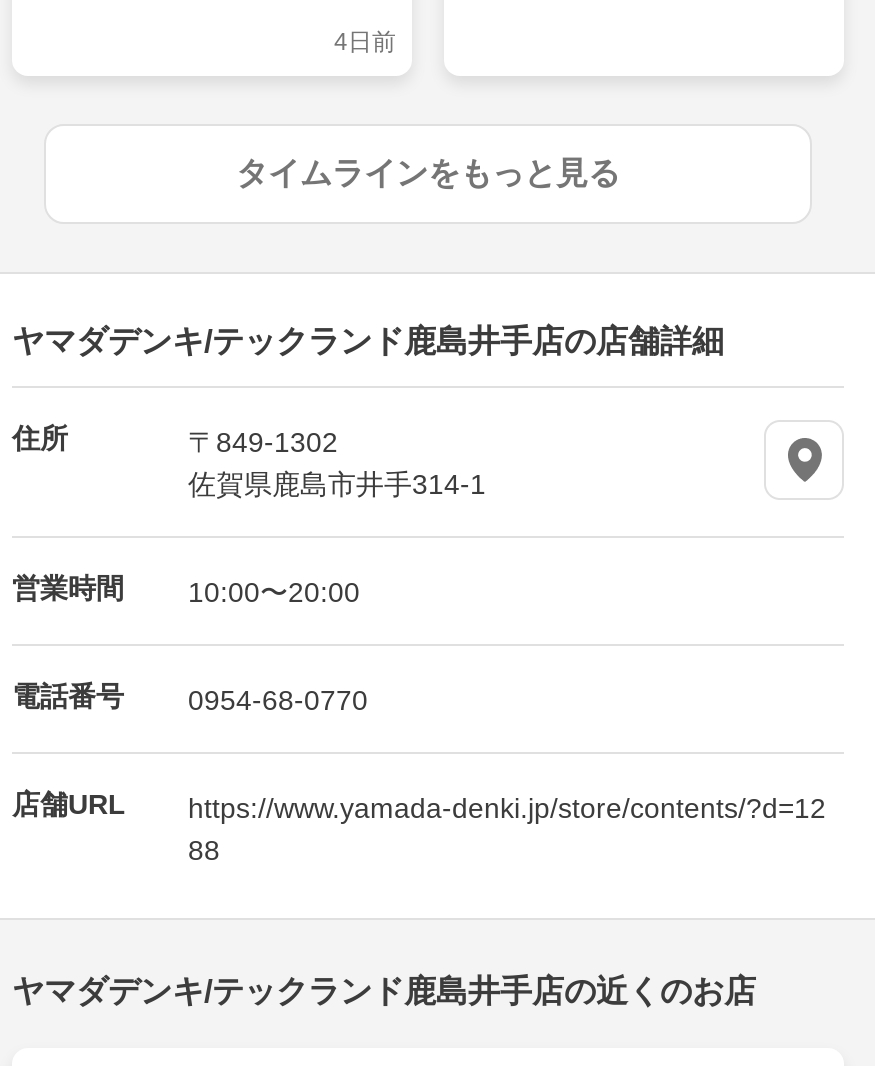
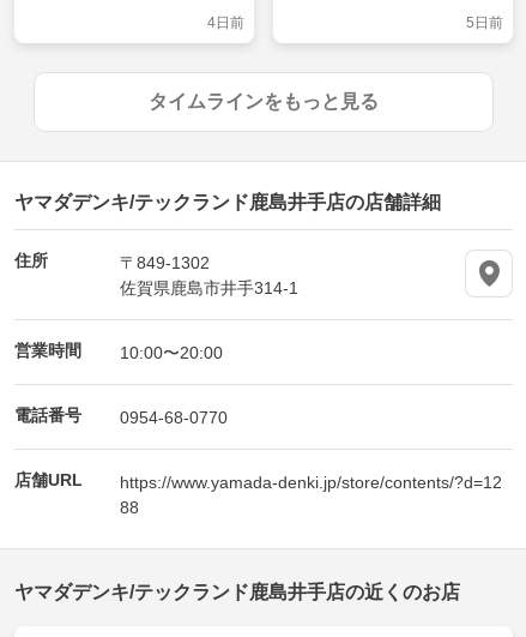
none -> [466,14,503,31] 5日前

